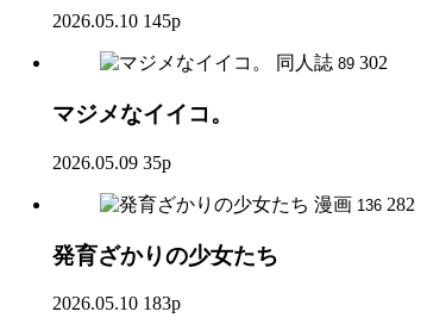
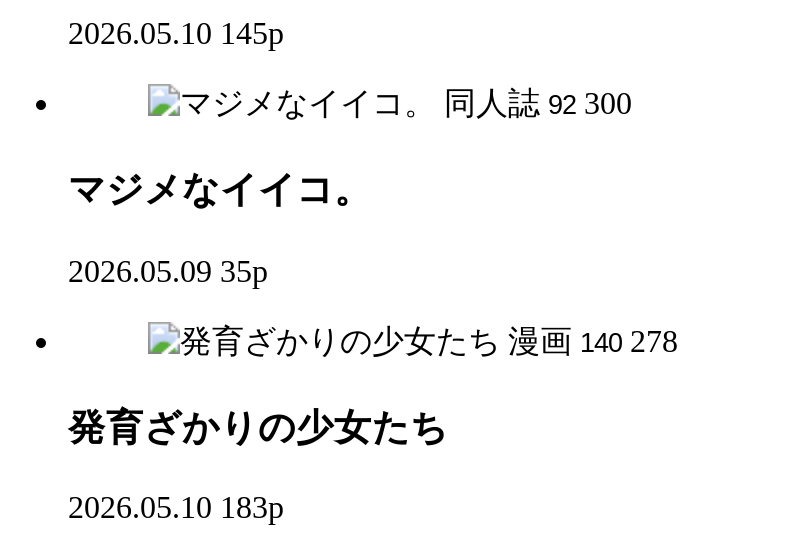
[276,53,388,73] 同人誌 89 302 -> [444,87,632,121] 同人誌 92 300
[314,194,415,214] 漫画 136 282 -> [508,324,678,358] 漫画 140 278

